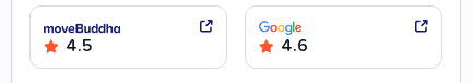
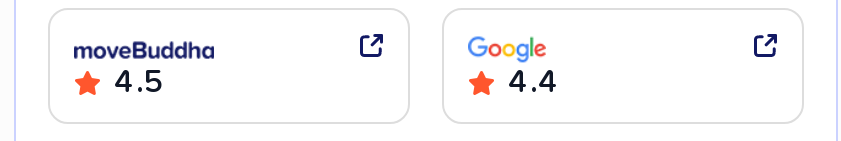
[276,37,308,54] 4.6 -> [500,65,560,97] 4.4

